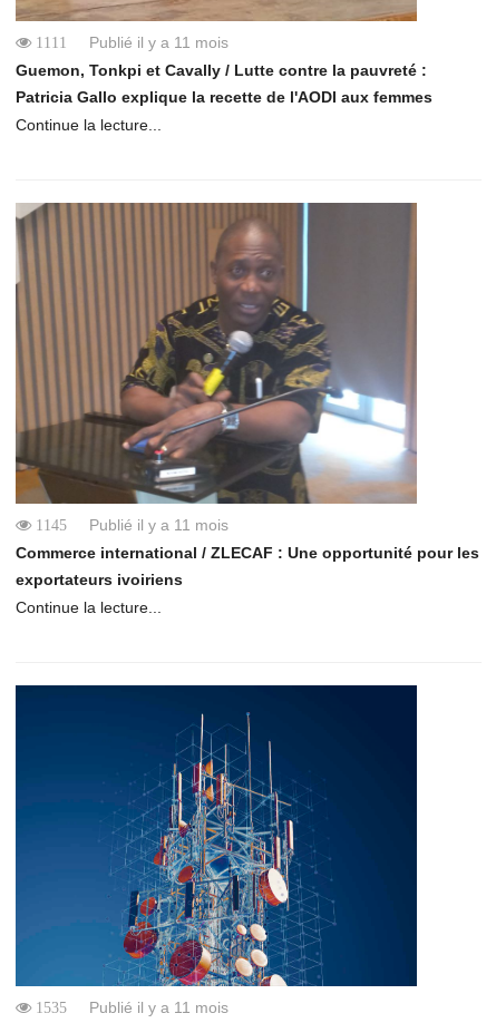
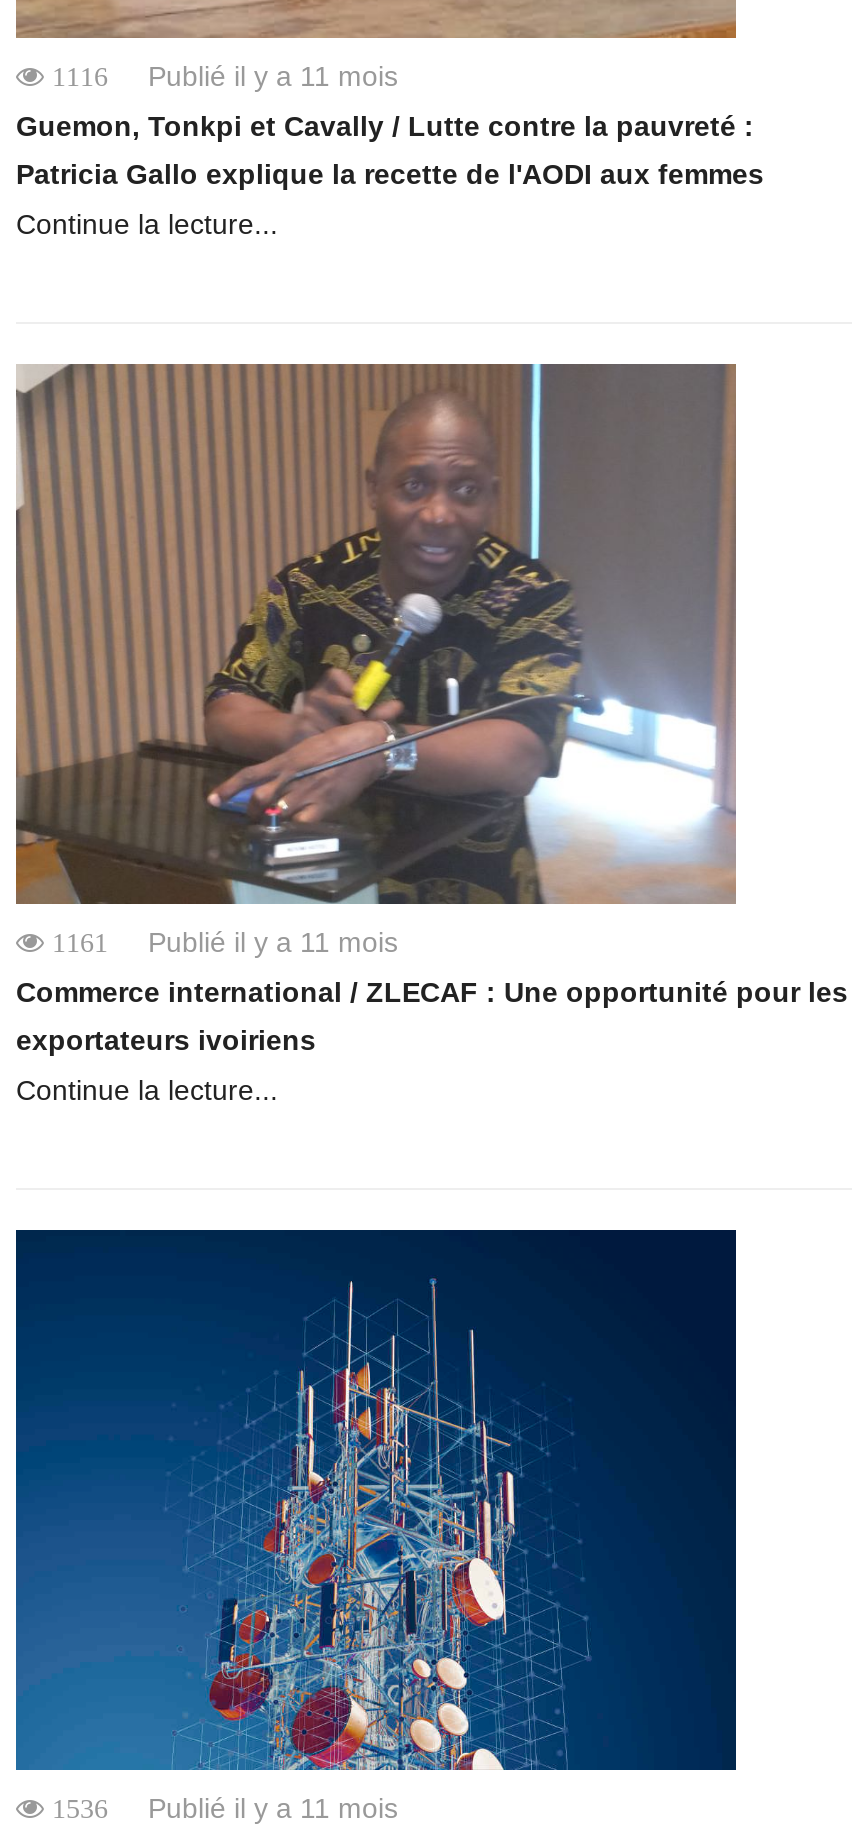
[31,33,228,51] 1111 Publié il y a 11 mois -> [44,60,398,92] 1116 Publié il y a 11 mois
[31,516,228,534] 1145 Publié il y a 11 mois -> [44,926,398,958] 1161 Publié il y a 11 mois
[31,998,228,1016] 1535 Publié il y a 11 mois -> [44,1792,398,1824] 1536 Publié il y a 11 mois

